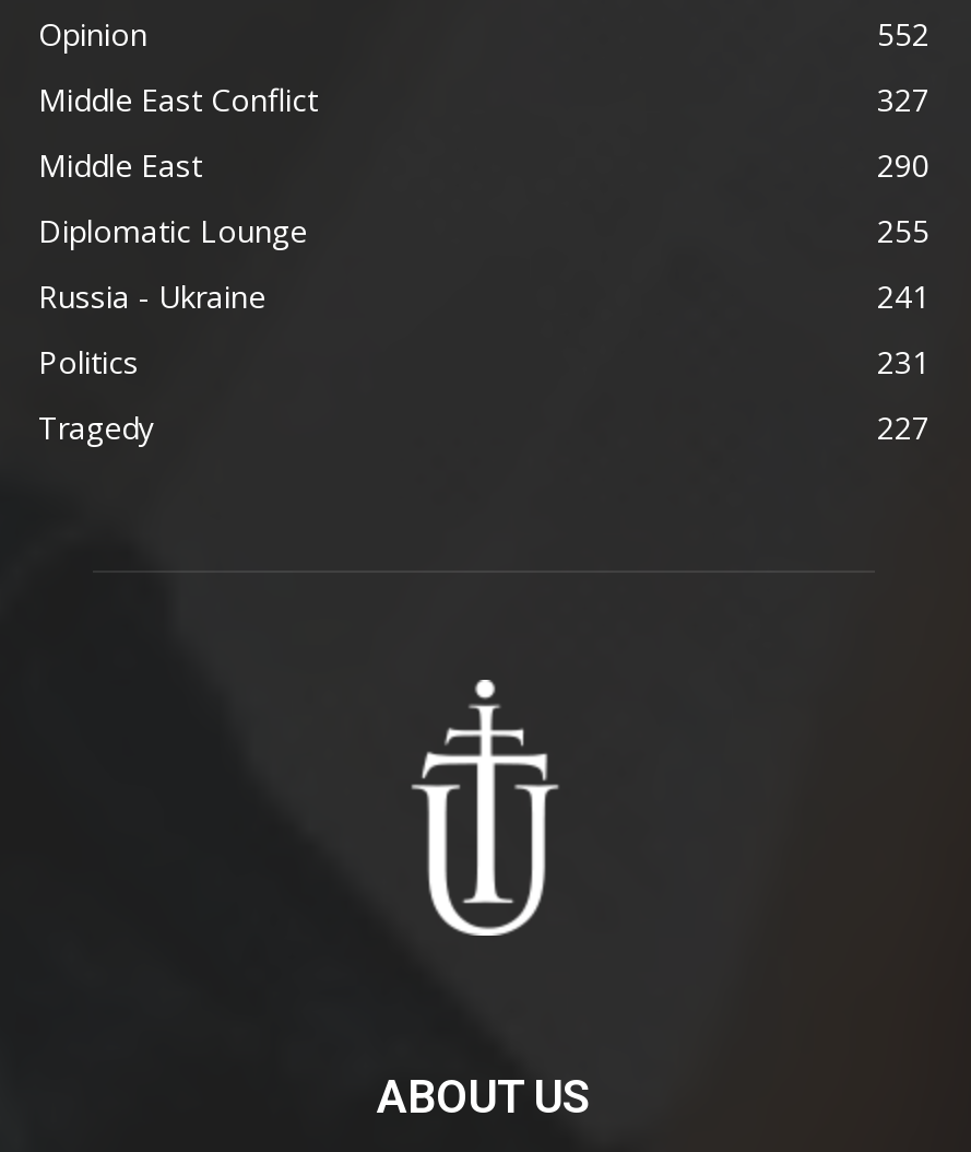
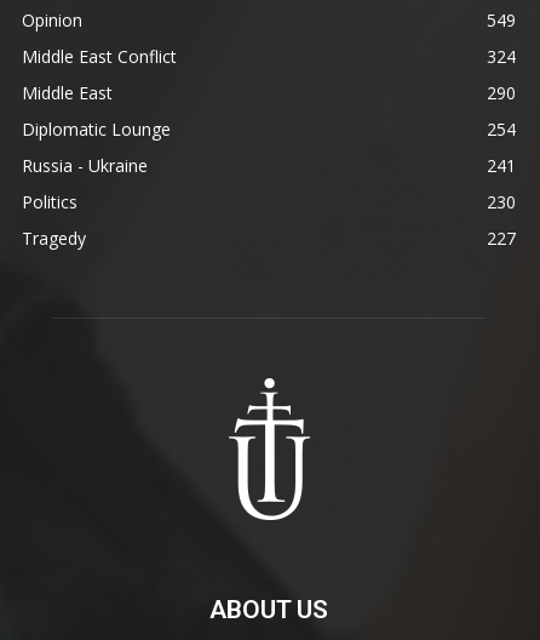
[877,13,929,54] 552 -> [487,8,516,31] 549
[877,78,929,120] 327 -> [487,45,516,68] 324
[877,209,929,251] 255 -> [487,117,516,140] 254
[877,341,929,382] 231 -> [487,190,516,213] 230

